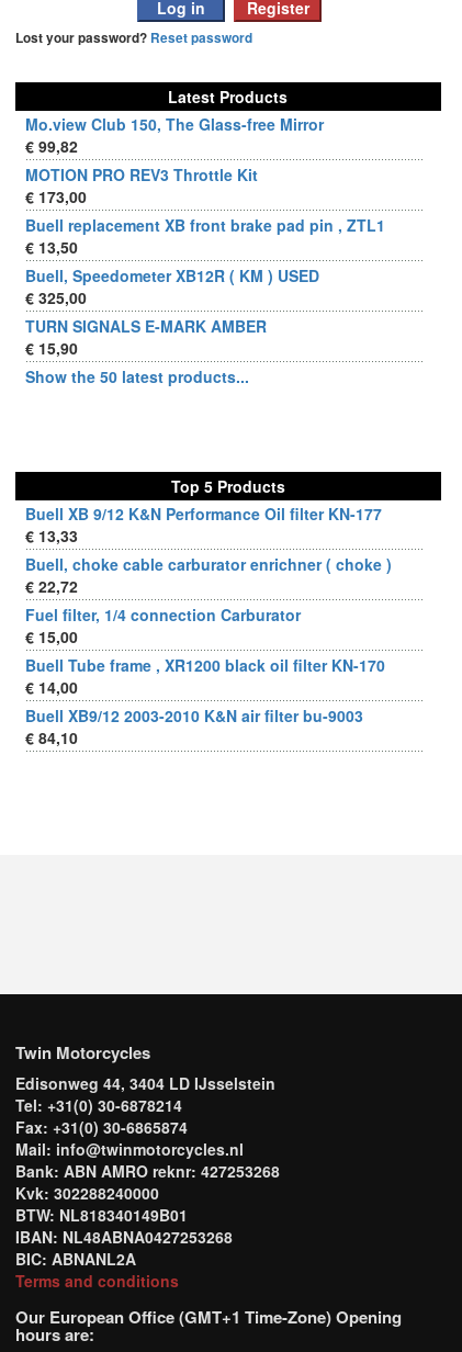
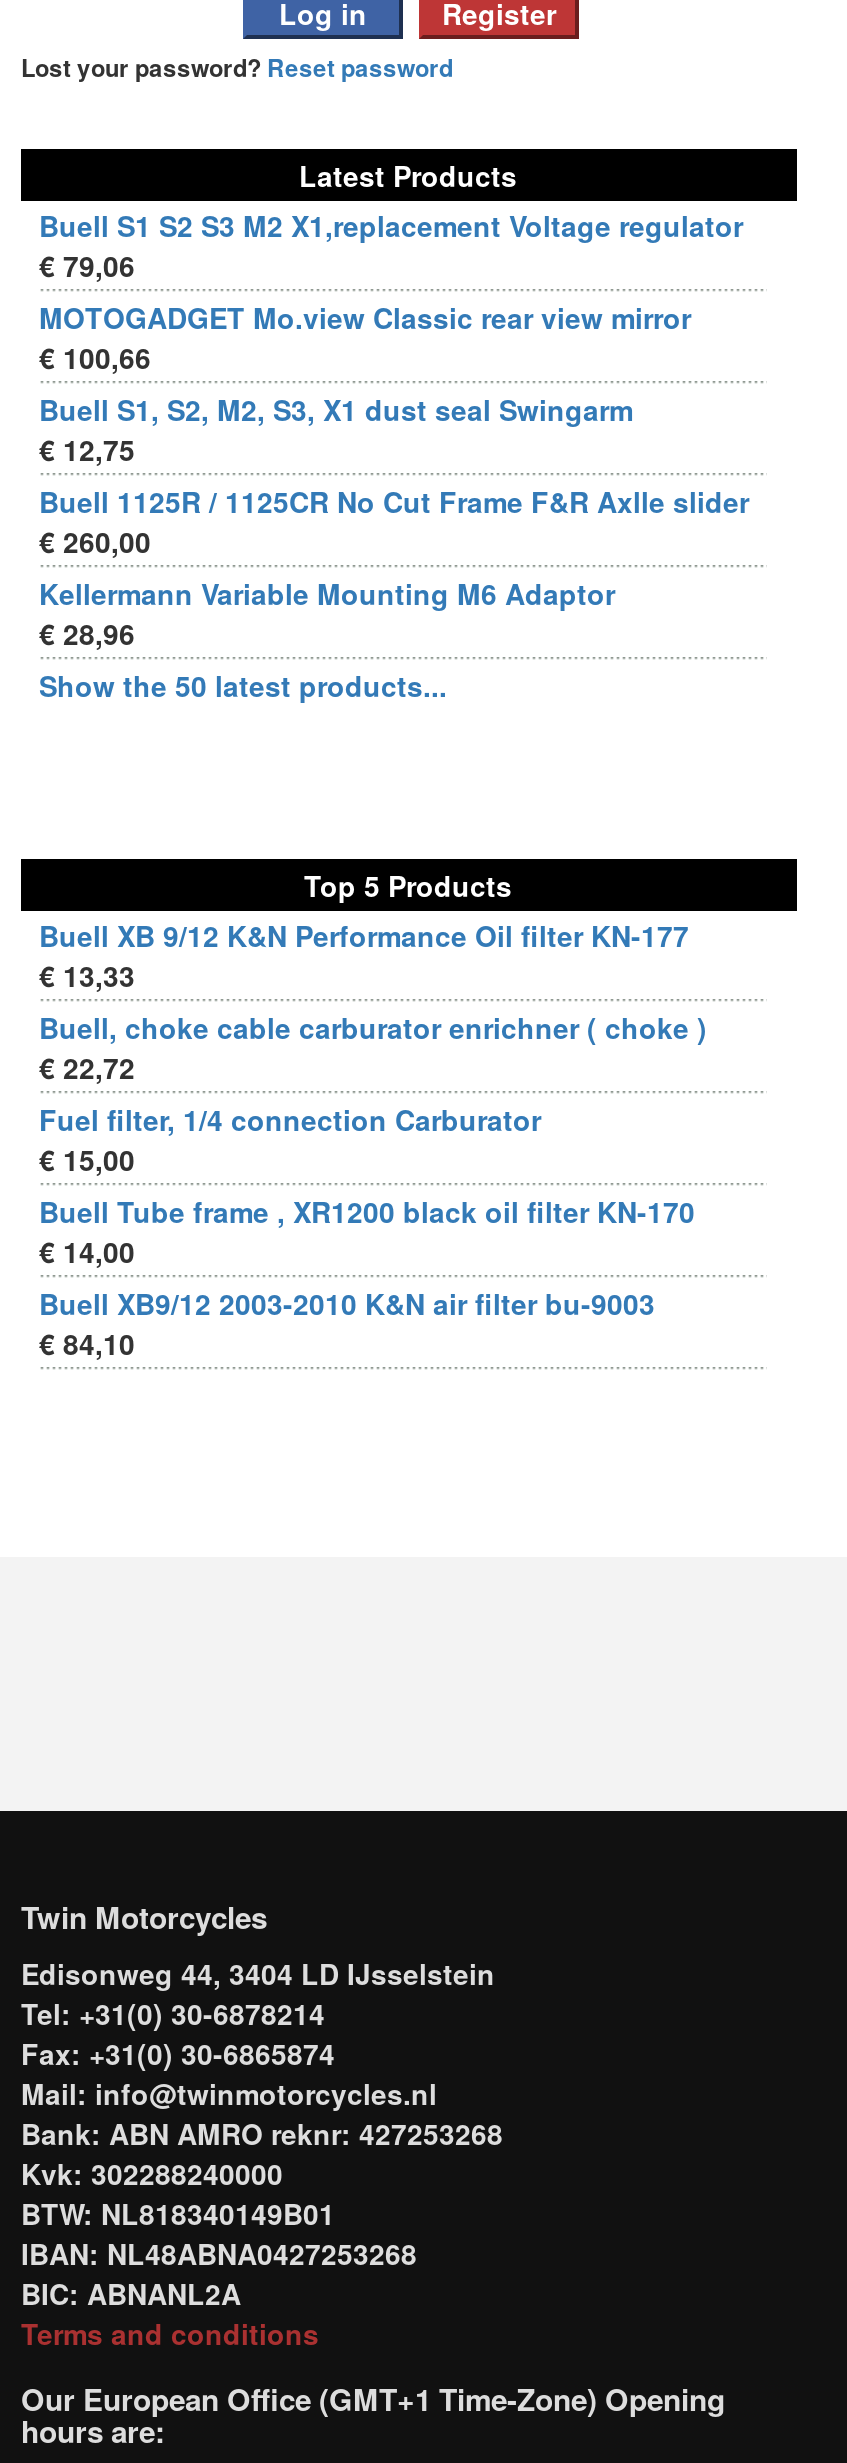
[25,113,385,359] Mo.view Club 150, The Glass-free Mirror | € 99,82 | MOTION PRO REV3 Throttle Kit | € 173,00 | Buell replacement XB front brake pad pin , ZTL1 | € 13,50 | Buell, Speedometer XB12R ( KM ) USED | € 325,00 | TURN SIGNALS E-MARK AMBER | € 15,90 -> [39,205,749,653] Buell S1 S2 S3 M2 X1,replacement Voltage regulator | € 79,06 | MOTOGADGET Mo.view Classic rear view mirror | € 100,66 | Buell S1, S2, M2, S3, X1 dust seal Swingarm | € 12,75 | Buell 1125R / 1125CR No Cut Frame F&R Axlle slider | € 260,00 | Kellermann Variable Mounting M6 Adaptor | € 28,96

